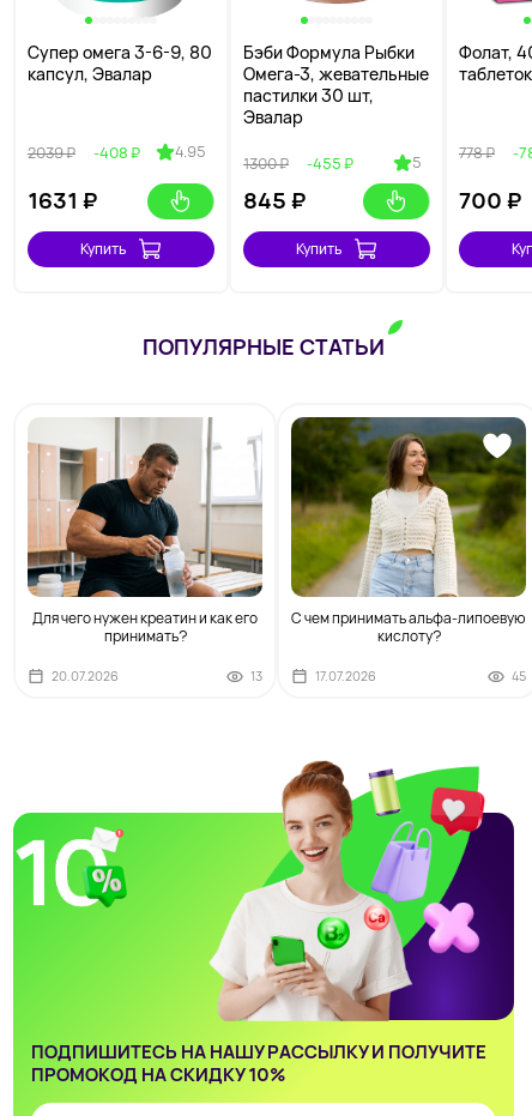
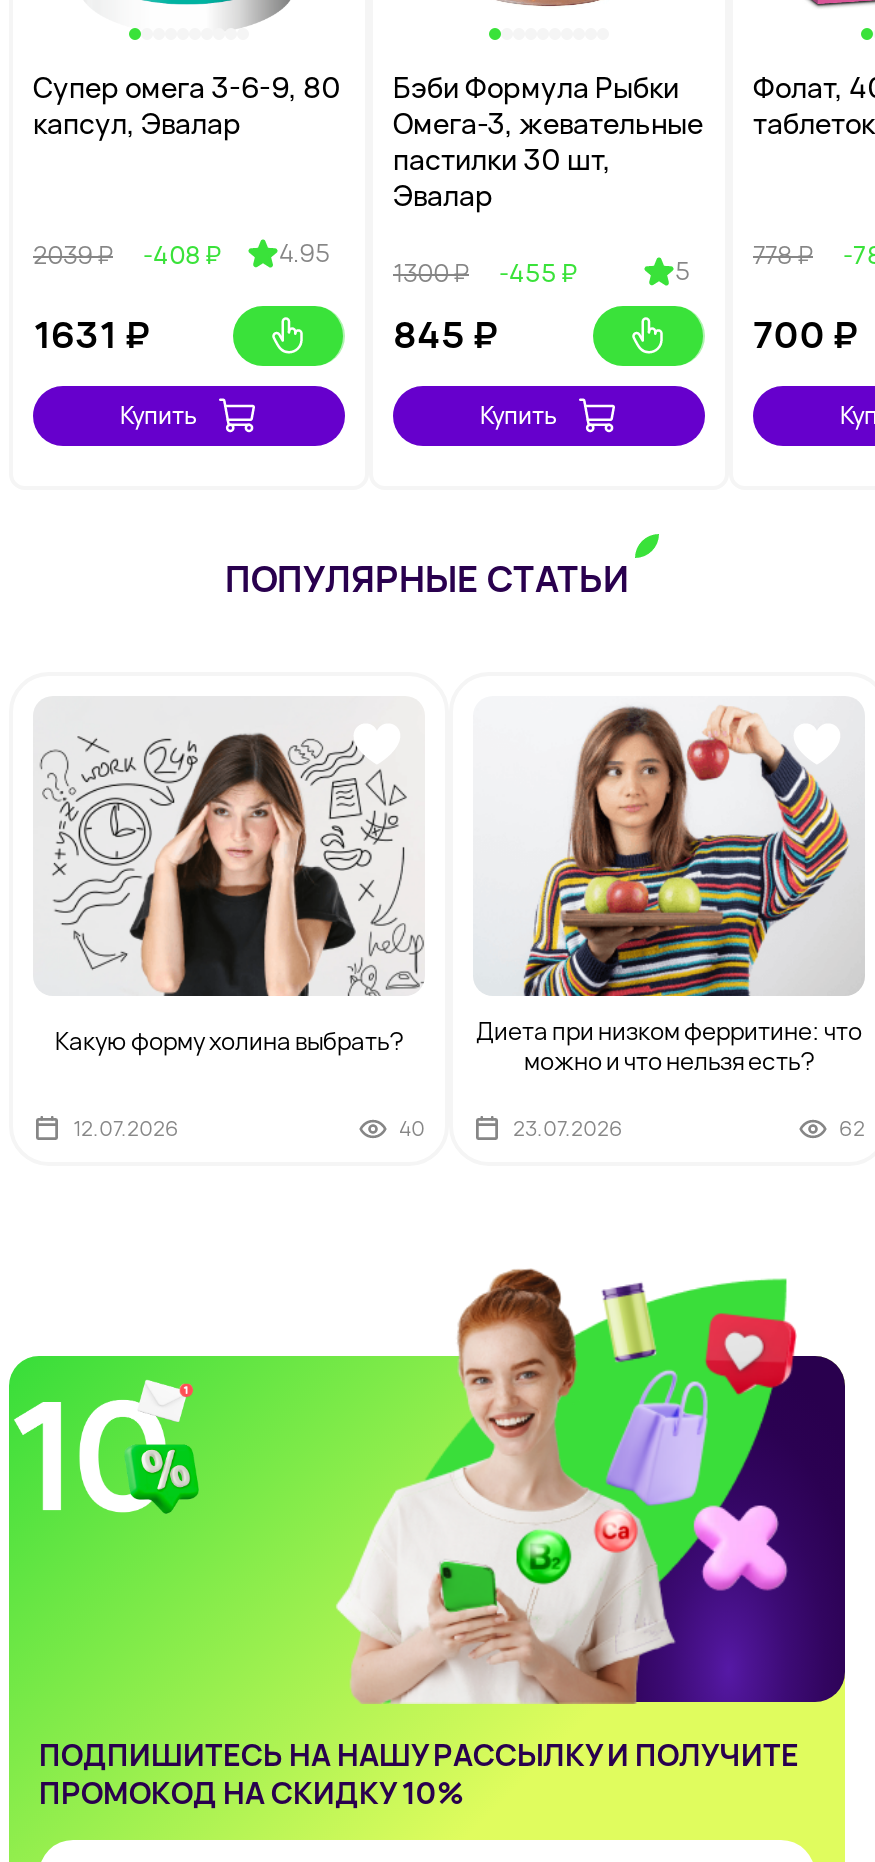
[26,417,264,646] [image] | Для чего нужен креатин и как его | принимать? -> [33,698,425,1058] [image] | Какую форму холина выбрать?
[290,416,527,646] [image] | С чем принимать альфа-липоевую | кислоту? -> [473,696,865,1078] [image] | Диета при низком ферритине: что | можно и что нельзя есть?
[52,668,262,684] 20.07.2026 | 13 -> [73,1114,425,1142] 12.07.2026 | 40
[315,668,526,684] 17.07.2026 | 45 -> [513,1114,865,1142] 23.07.2026 | 62

